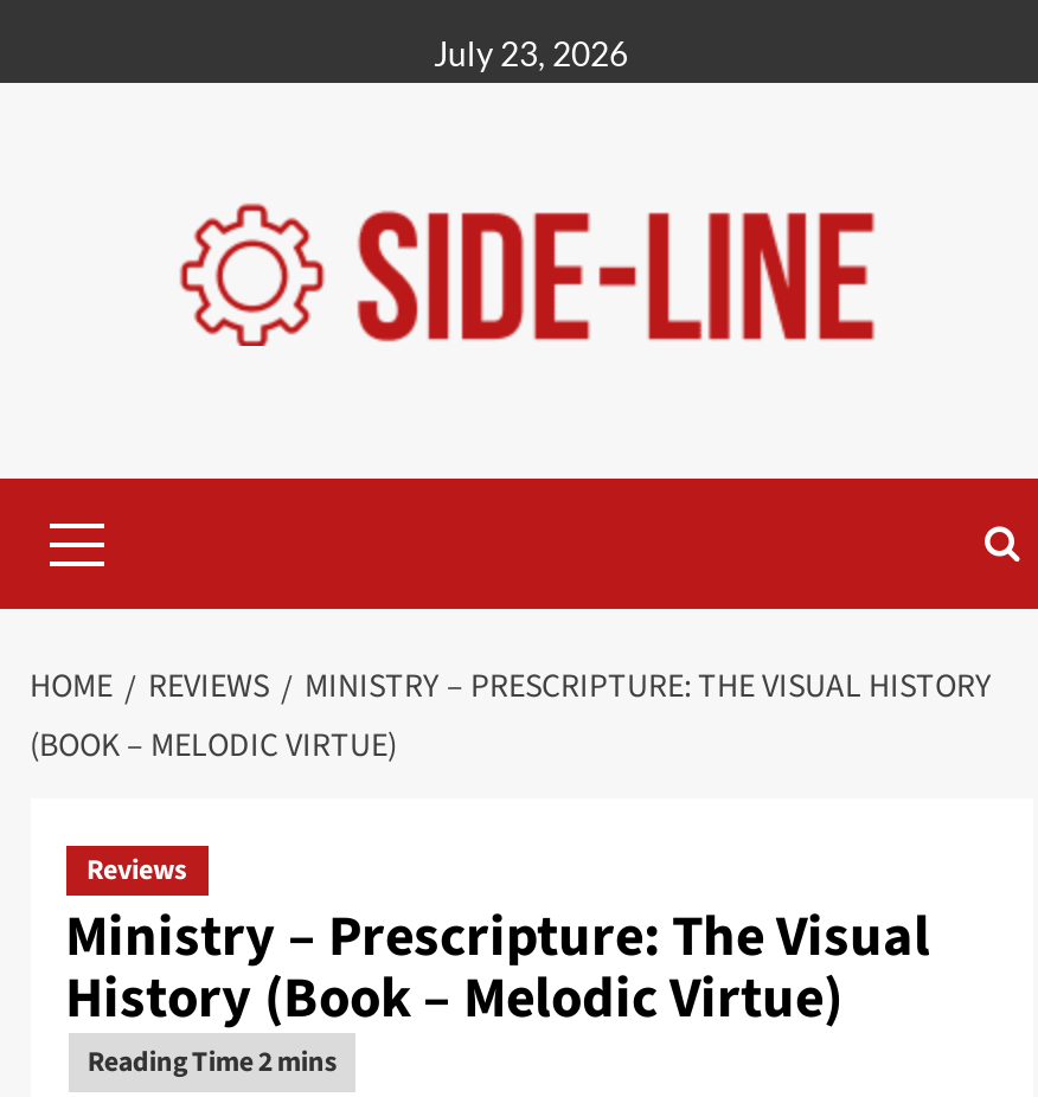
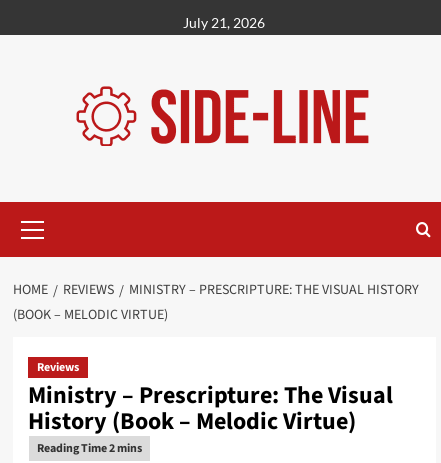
[434,33,628,73] July 23, 2026 -> [183,14,265,31] July 21, 2026

